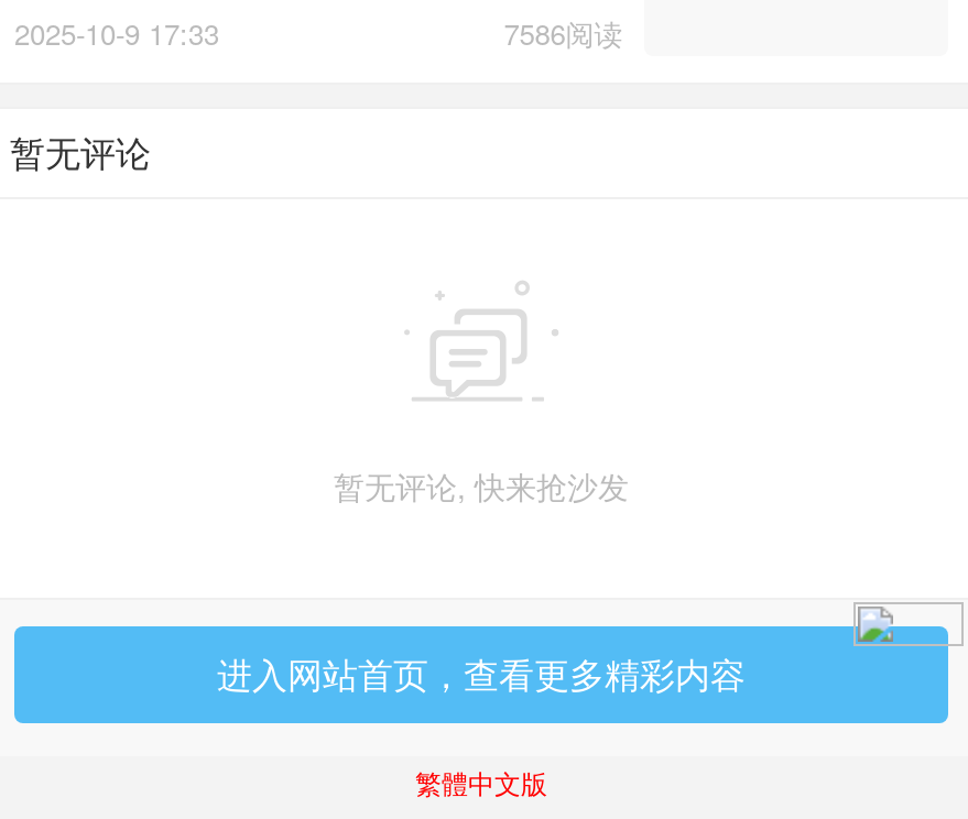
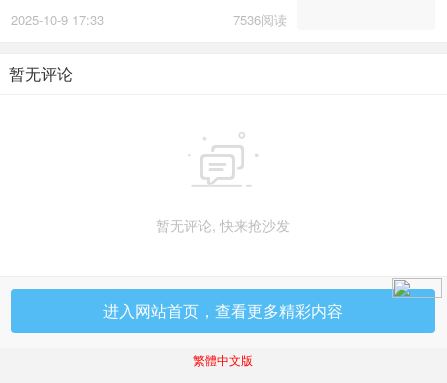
[504,12,623,54] 7586阅读 -> [233,10,287,29] 7536阅读

